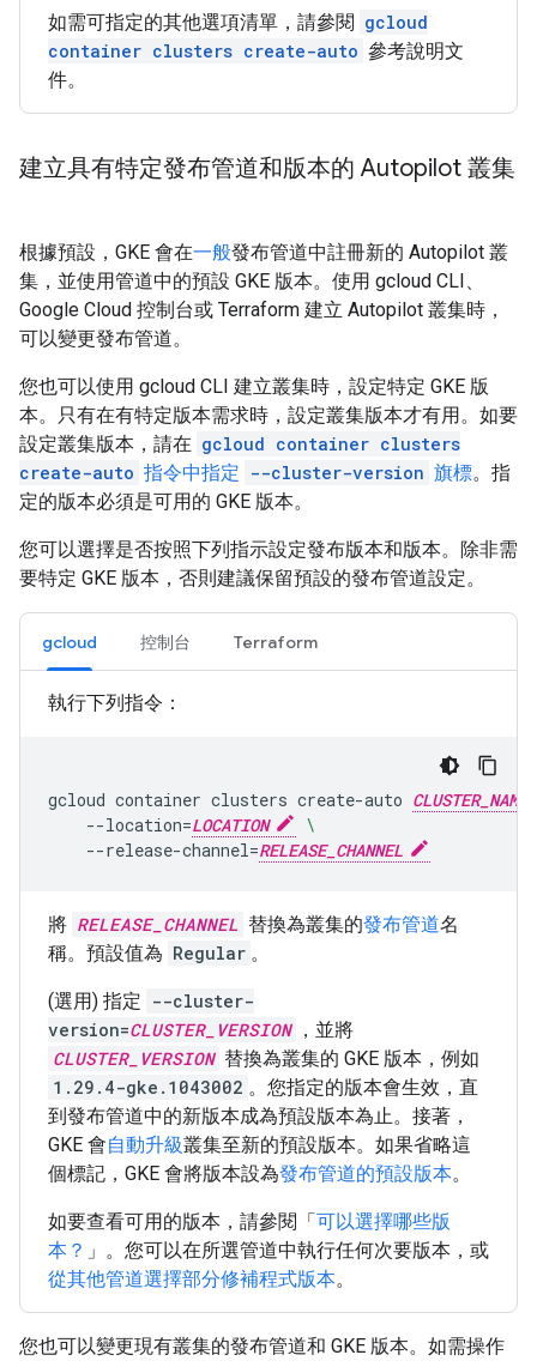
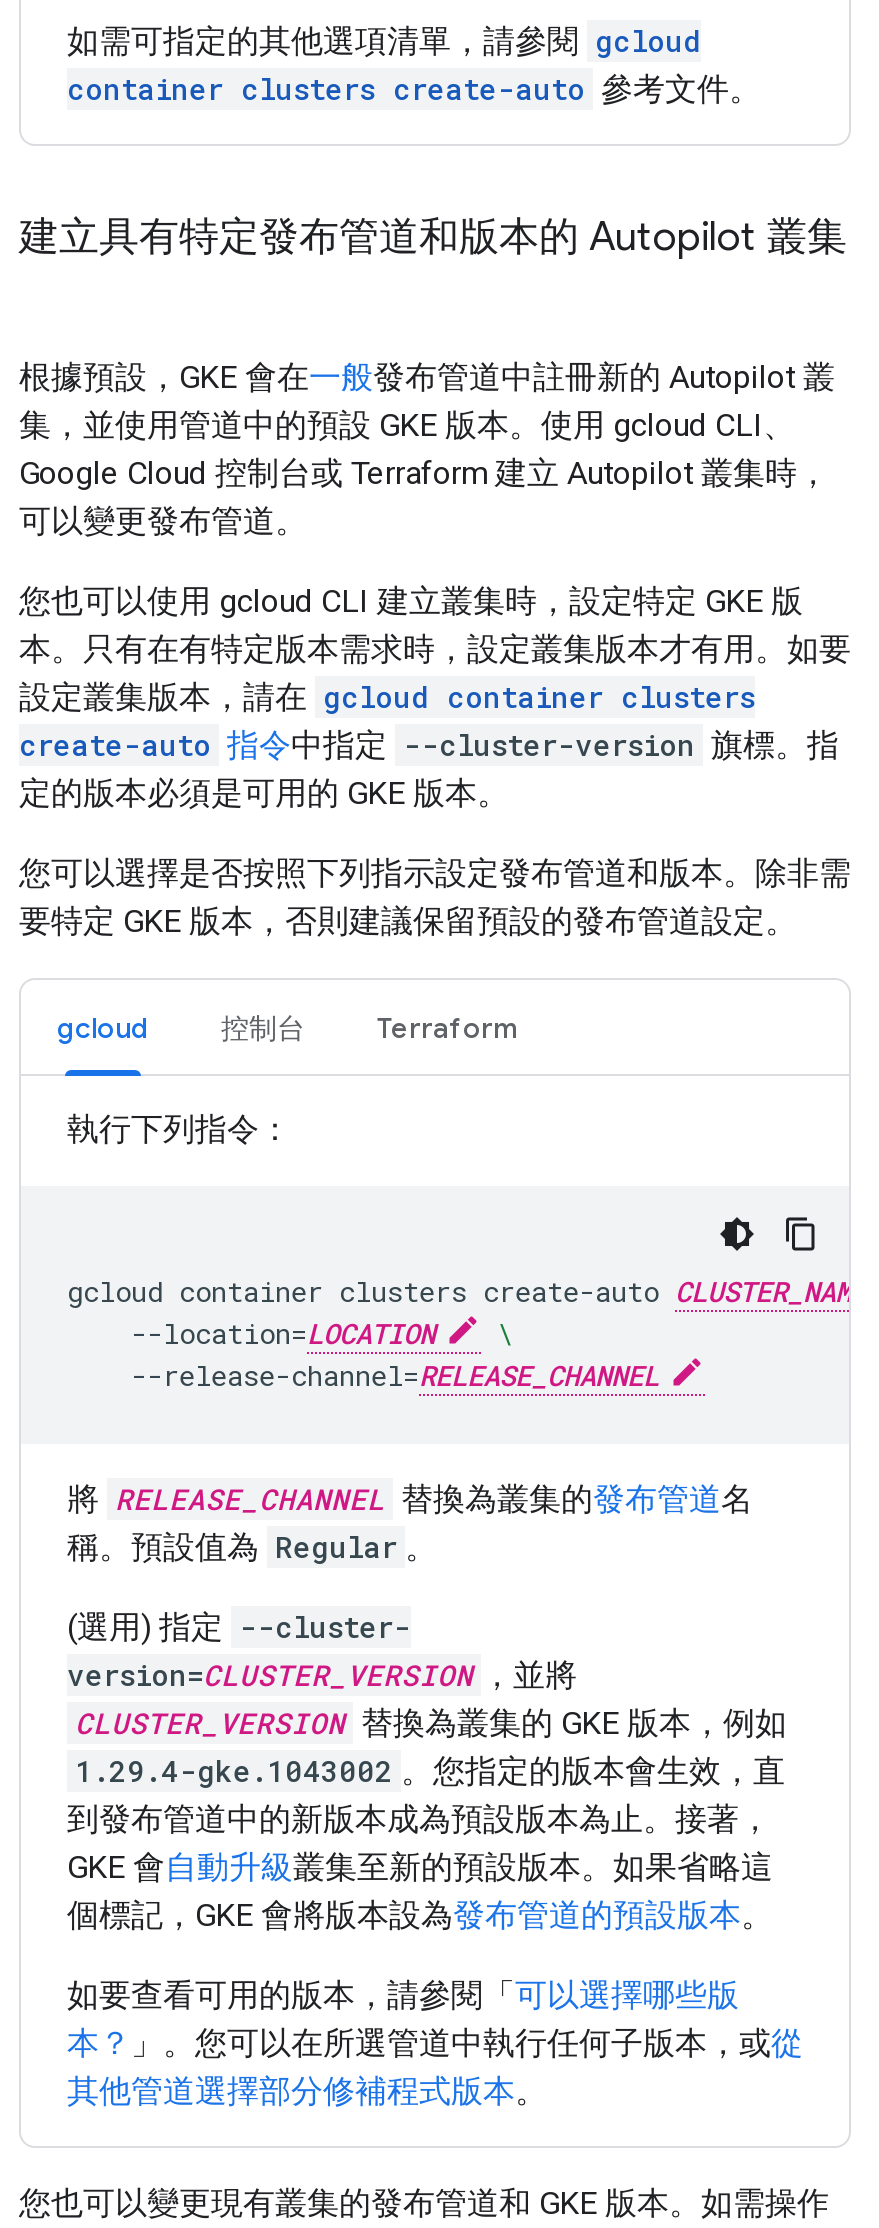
[48,40,464,91] container clusters create-auto 參考說明文 | 件。 -> [67,70,761,108] container clusters create-auto 參考文件。
[19,538,518,561] 您可以選擇是否按照下列指示設定發布版本和版本。除非需 -> [19,854,851,892] 您可以選擇是否按照下列指示設定發布管道和版本。除非需
[48,1239,489,1290] 本？」。您可以在所選管道中執行任何次要版本，或 | 從其他管道選擇部分修補程式版本。 -> [67,2024,803,2110] 本？」。您可以在所選管道中執行任何子版本，或從 | 其他管道選擇部分修補程式版本。

